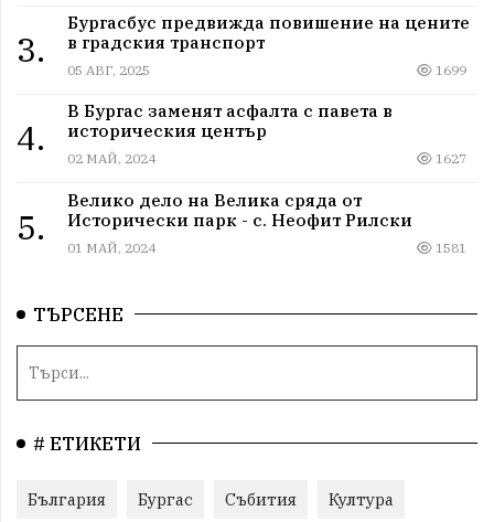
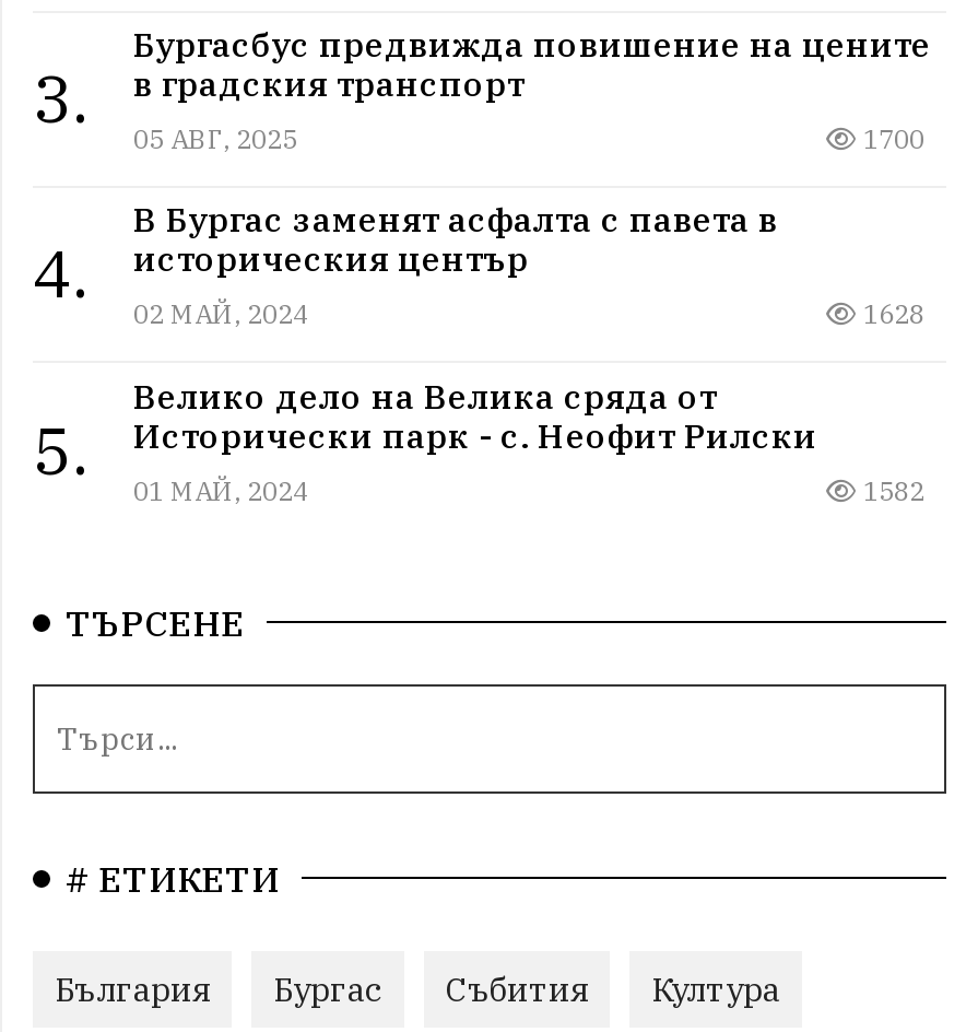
[432,62,466,78] 1699 -> [857,122,924,155] 1700
[432,150,466,167] 1627 -> [857,297,924,330] 1628
[432,239,466,256] 1581 -> [857,474,924,506] 1582

